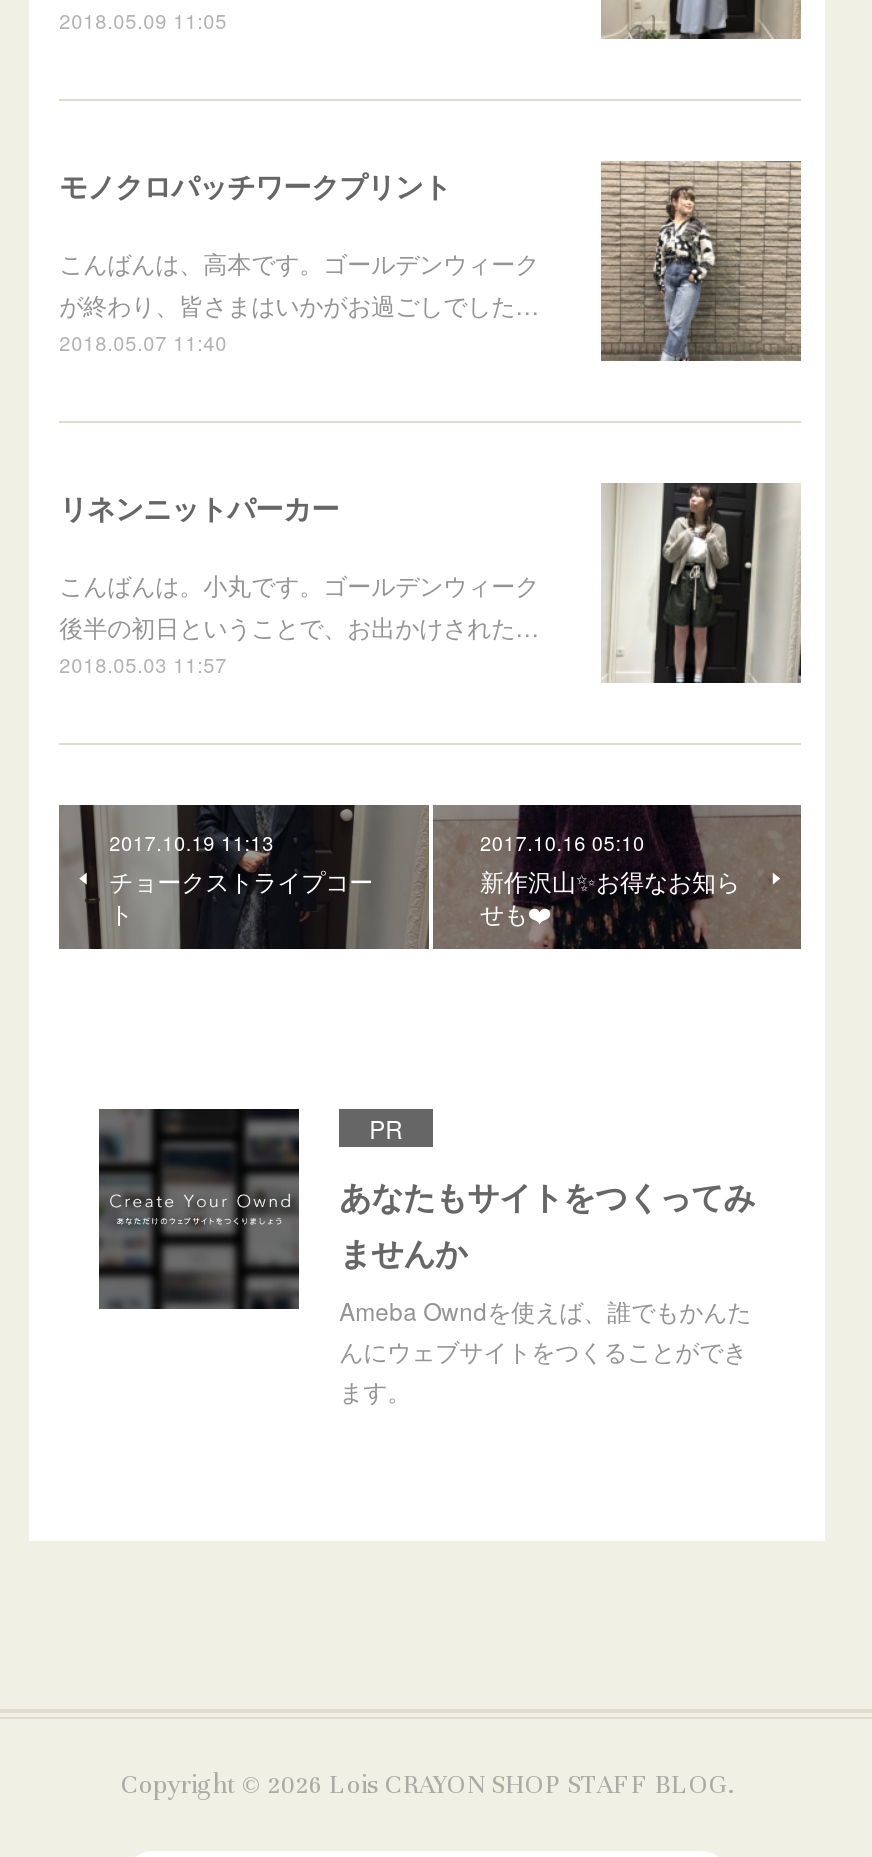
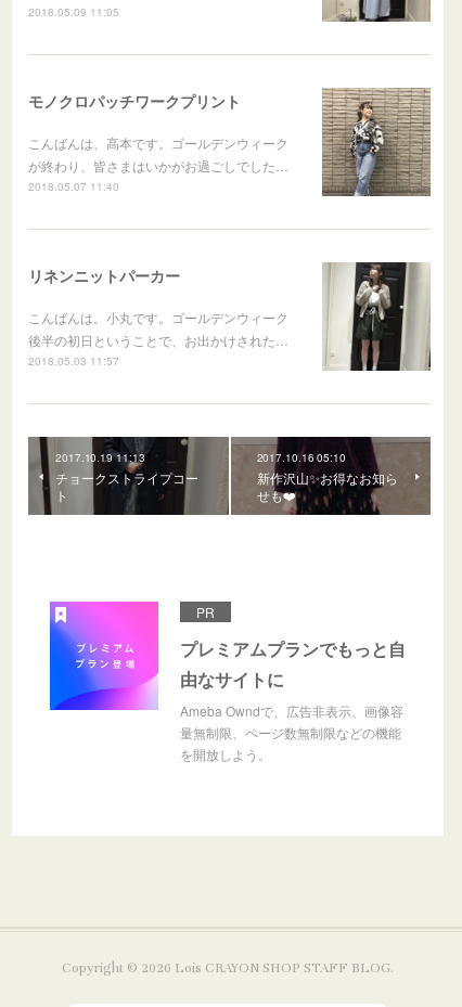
[97,1106,755,1407] [image] | あなたもサイトをつくってみ | ませんか | Ameba Owndを使えば、誰でもかんた | んにウェブサイトをつくることができ | ます。 -> [49,601,406,763] [image] | プレミアムプランでもっと自 | 由なサイトに | Ameba Owndで、広告非表示、画像容 | 量無制限、ページ数無制限などの機能 | を開放しよう。

